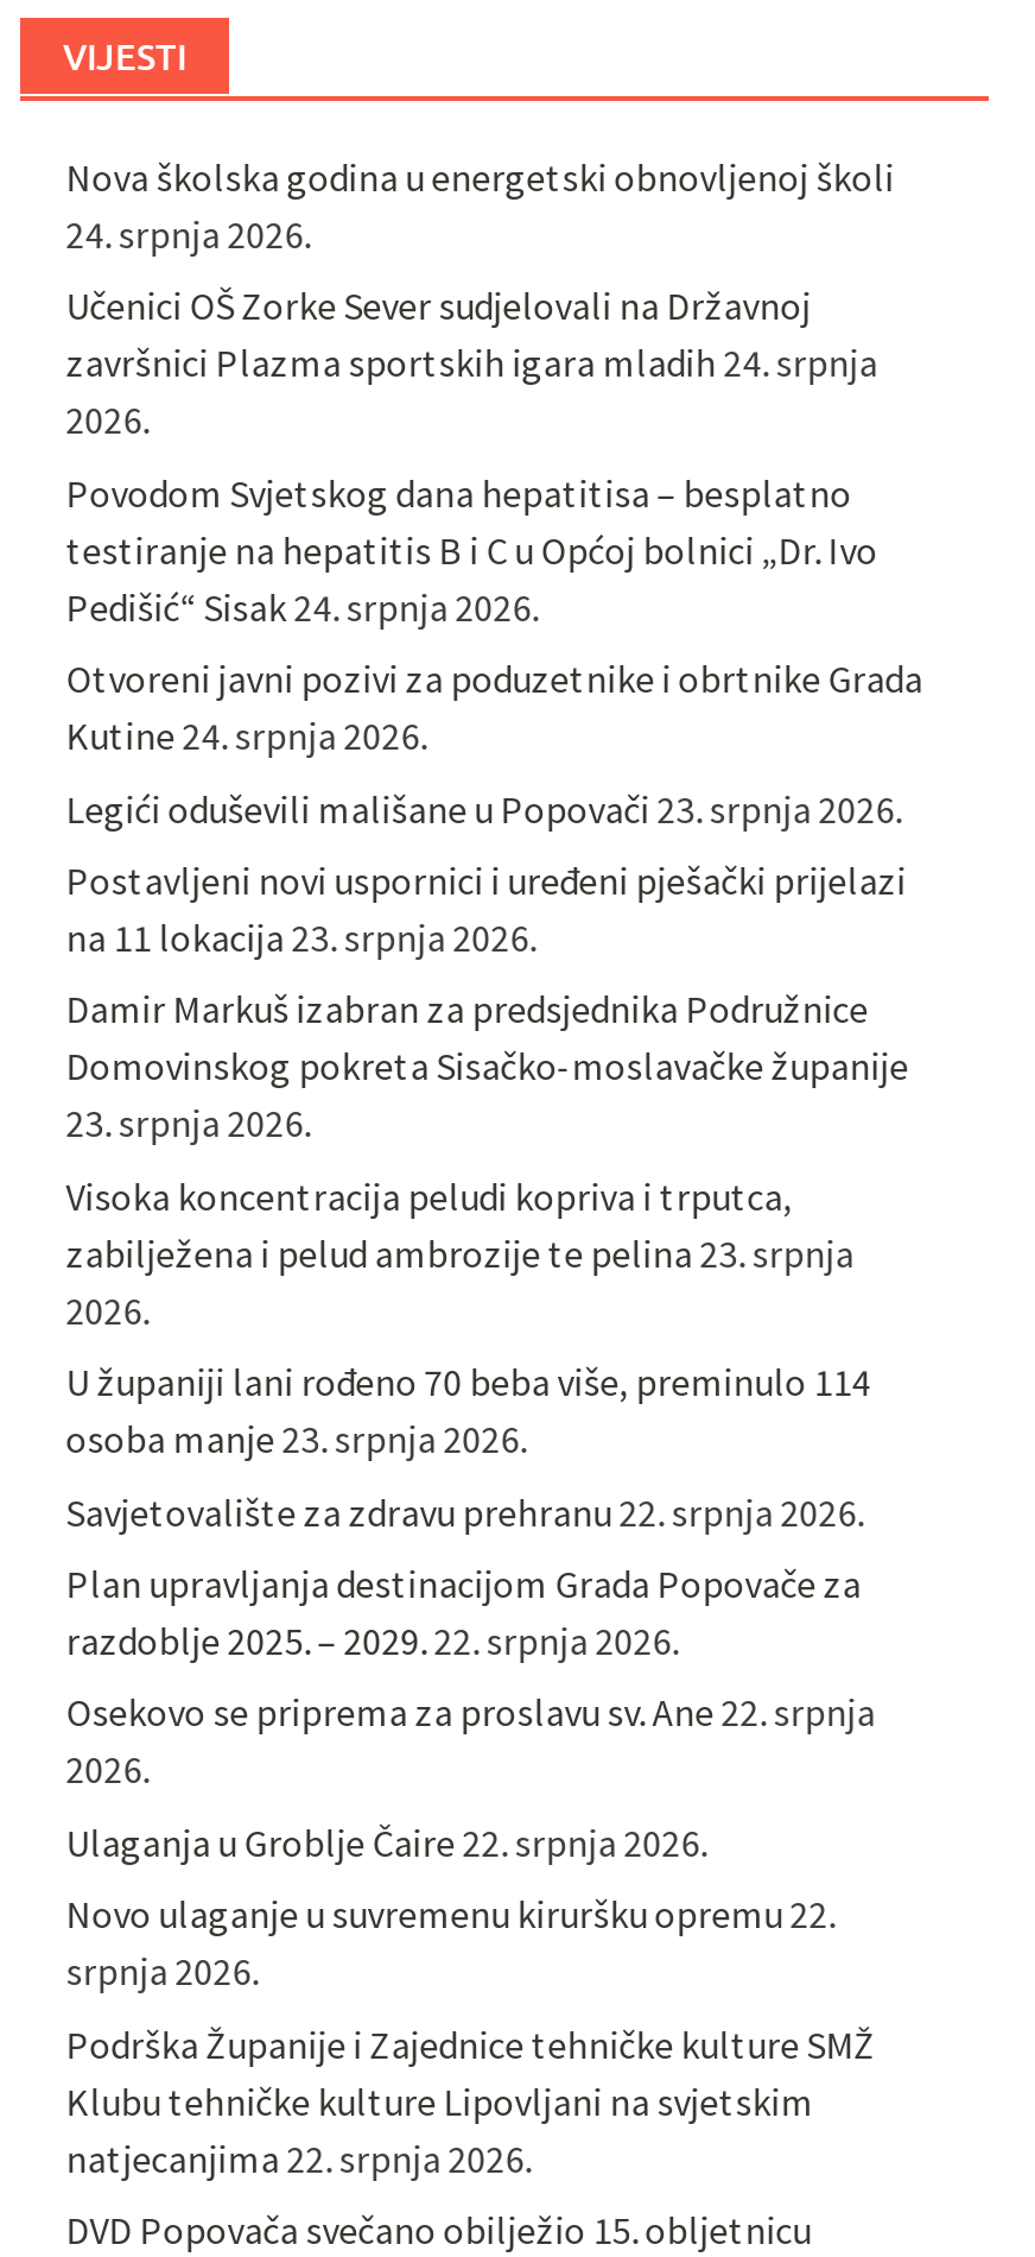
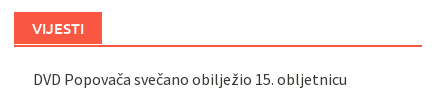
[66,154,923,2182] Nova školska godina u energetski obnovljenoj školi | 24. srpnja 2026. | Učenici OŠ Zorke Sever sudjelovali na Državnoj | završnici Plazma sportskih igara mladih 24. srpnja | 2026. | Povodom Svjetskog dana hepatitisa – besplatno | testiranje na hepatitis B i C u Općoj bolnici „Dr. Ivo | Pedišić“ Sisak 24. srpnja 2026. | Otvoreni javni pozivi za poduzetnike i obrtnike Grada | Kutine 24. srpnja 2026. | Legići oduševili mališane u Popovači 23. srpnja 2026. | Postavljeni novi uspornici i uređeni pješački prijelazi | na 11 lokacija 23. srpnja 2026. | Damir Markuš izabran za predsjednika Podružnice | Domovinskog pokreta Sisačko-moslavačke županije | 23. srpnja 2026. | Visoka koncentracija peludi kopriva i trputca, | zabilježena i pelud ambrozije te pelina 23. srpnja | 2026. | U županiji lani rođeno 70 beba više, preminulo 114 | osoba manje 23. srpnja 2026. | Savjetovalište za zdravu prehranu 22. srpnja 2026. | Plan upravljanja destinacijom Grada Popovače za | razdoblje 2025. – 2029. 22. srpnja 2026. | Osekovo se priprema za proslavu sv. Ane 22. srpnja | 2026. | Ulaganja u Groblje Čaire 22. srpnja 2026. | Novo ulaganje u suvremenu kiruršku opremu 22. | srpnja 2026. | Podrška Županije i Zajednice tehničke kulture SMŽ | Klubu tehničke kulture Lipovljani na svjetskim | natjecanjima 22. srpnja 2026. -> none

